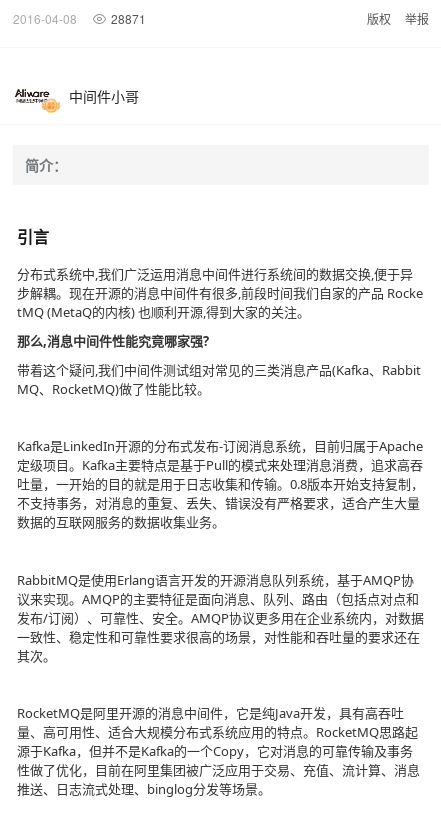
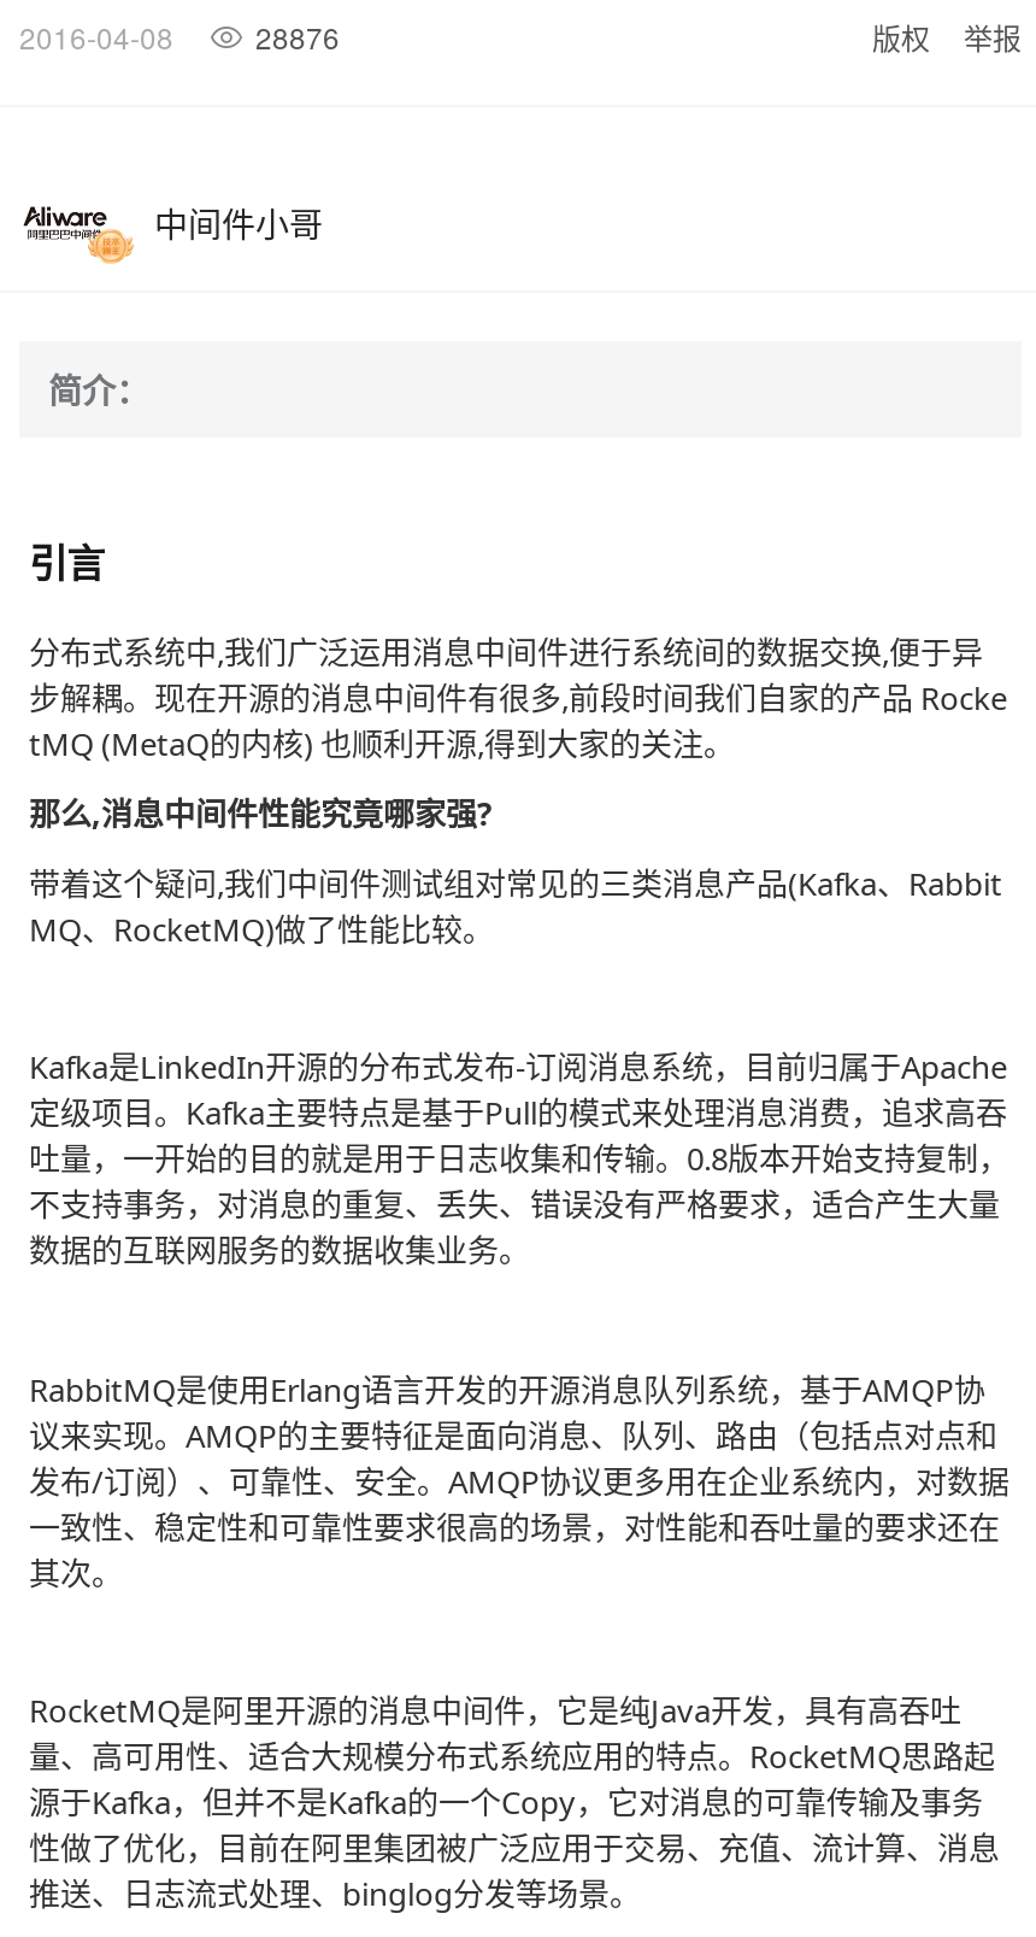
[13,10,146,27] 2016-04-08 28871 -> [19,16,340,57] 2016-04-08 28876

